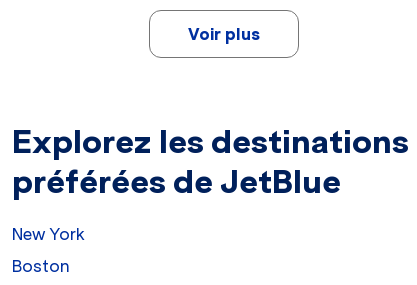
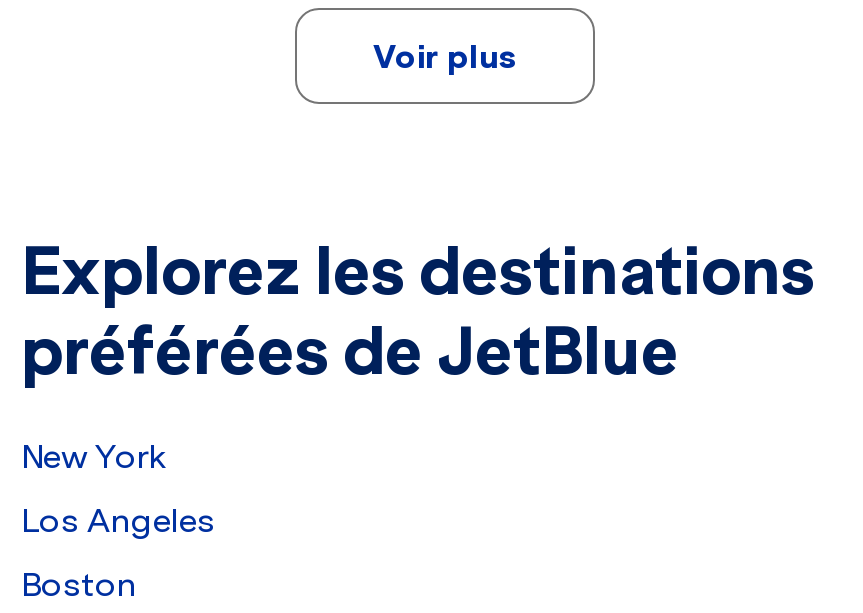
none -> [21,500,215,540] Los Angeles

